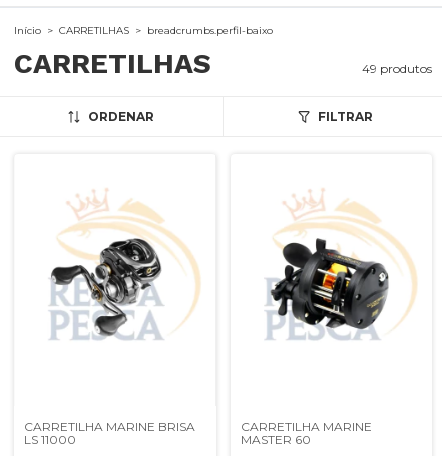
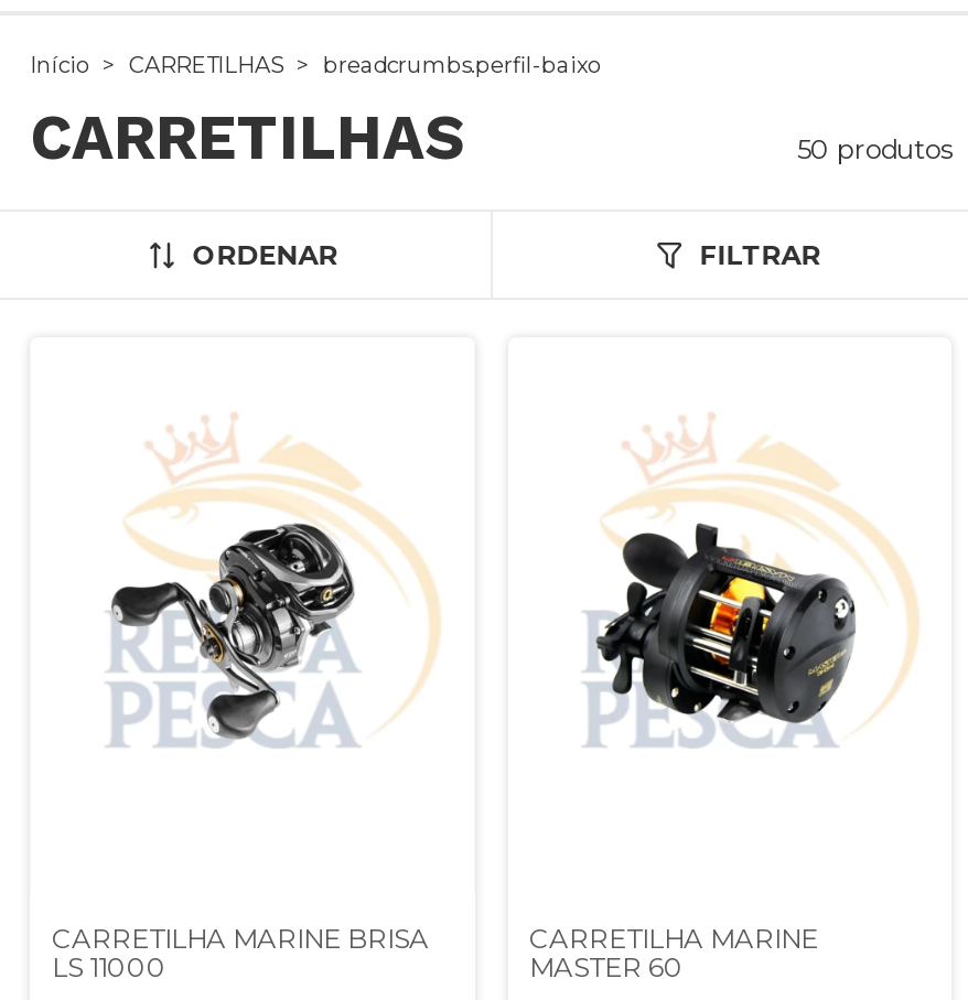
[362,61,432,76] 49 produtos -> [797,132,951,165] 50 produtos

